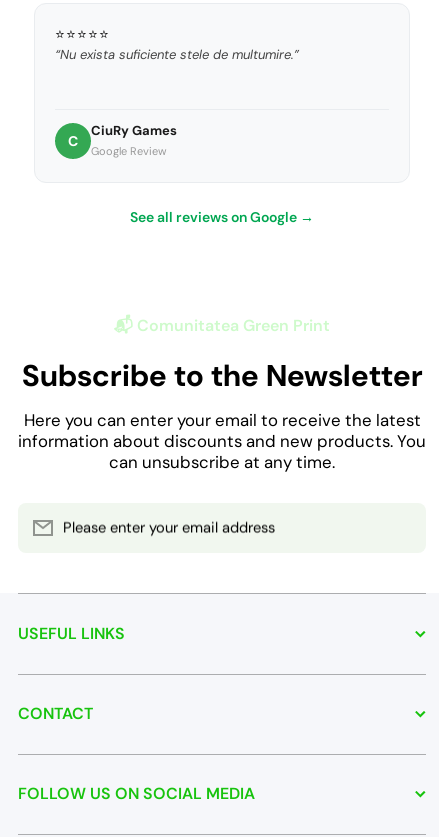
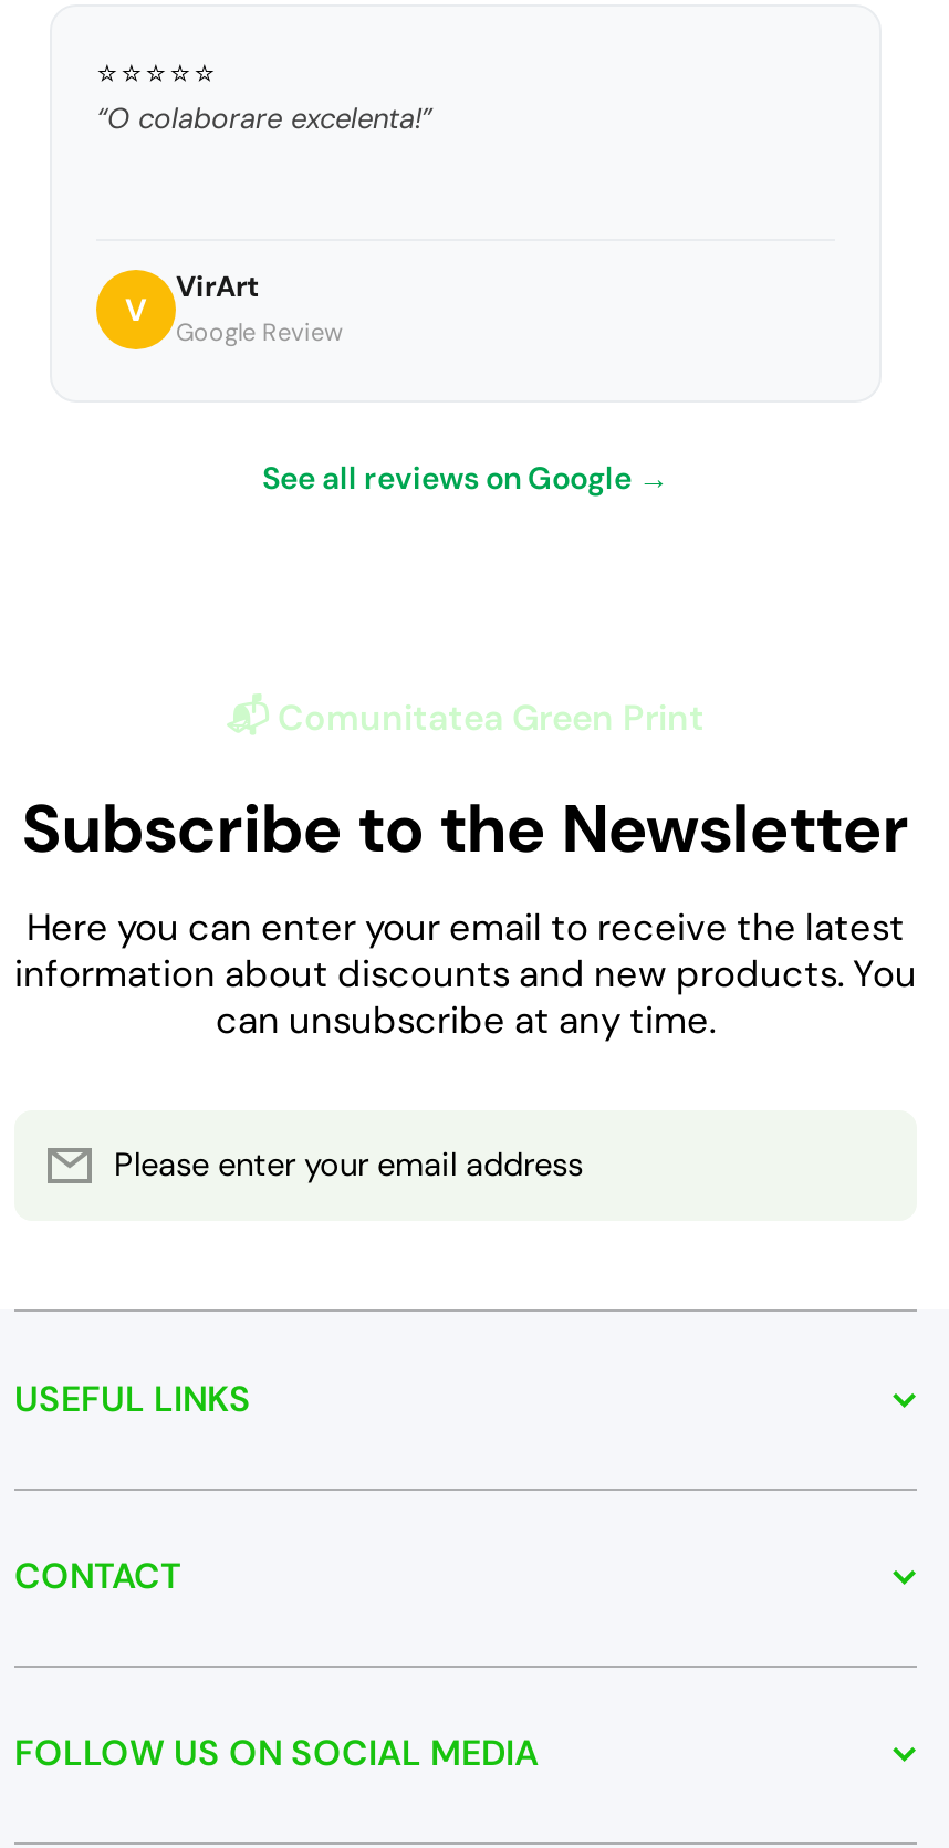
[55,46,299,63] “Nu exista suficiente stele de multumire.” -> [96,100,432,138] “O colaborare excelenta!”
[91,122,177,139] CiuRy Games -> [176,268,260,306] VirArt
[68,132,78,150] C -> [125,289,147,329] V

